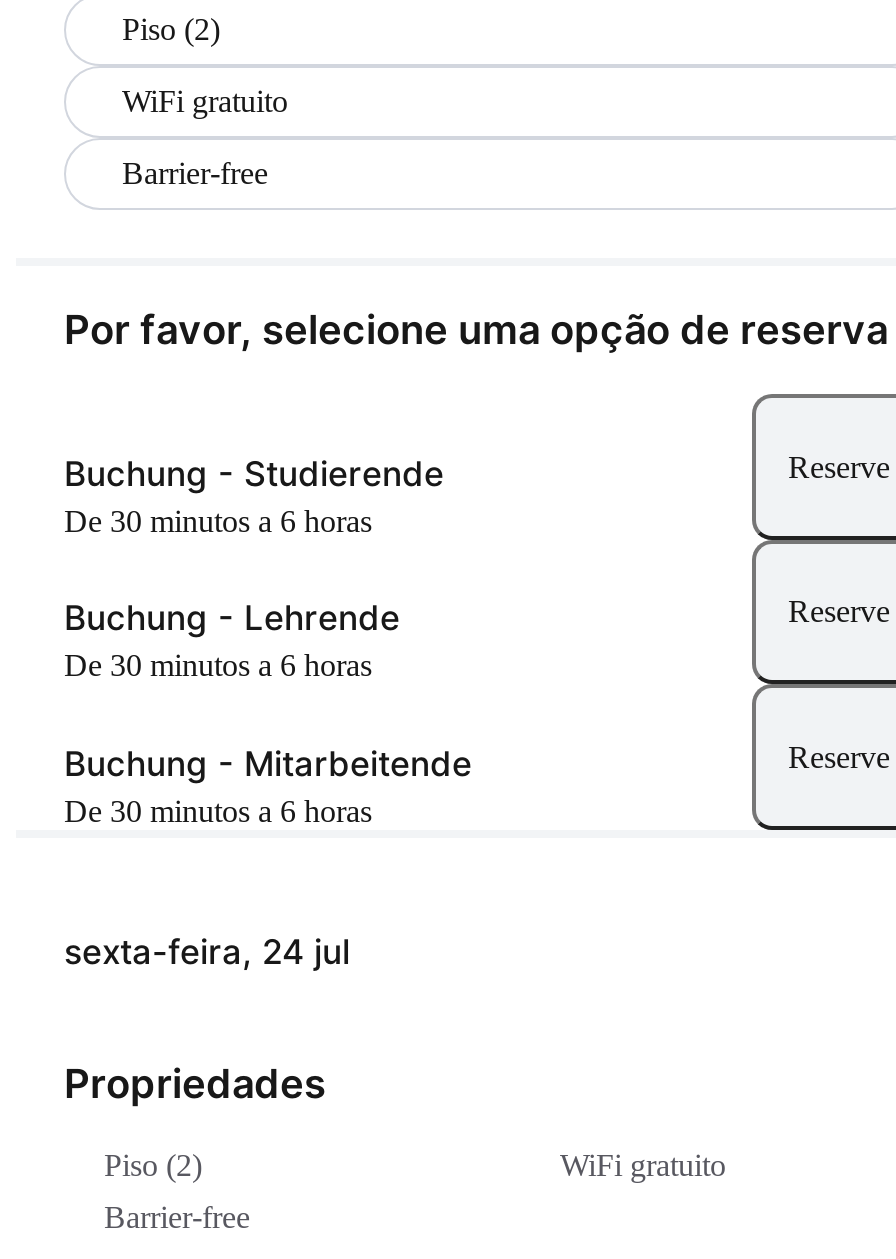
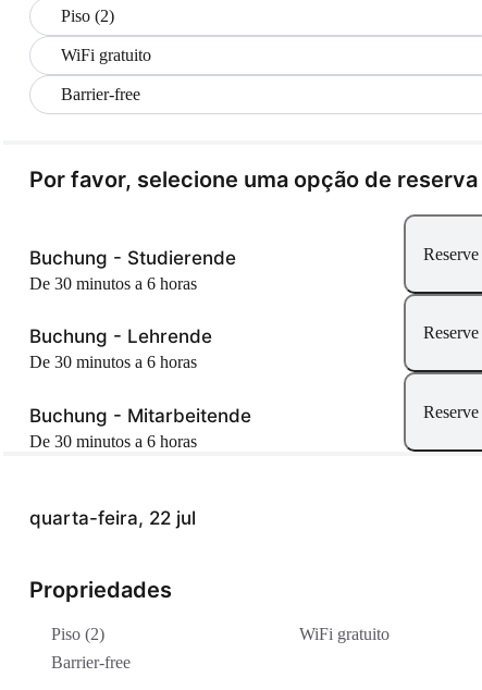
[64,932,350,972] sexta-feira, 24 jul -> [29,507,196,529] quarta-feira, 22 jul

